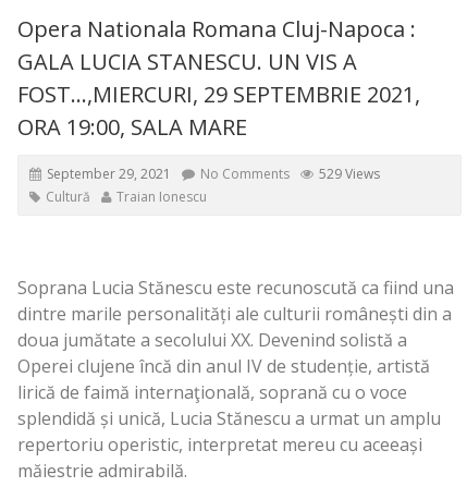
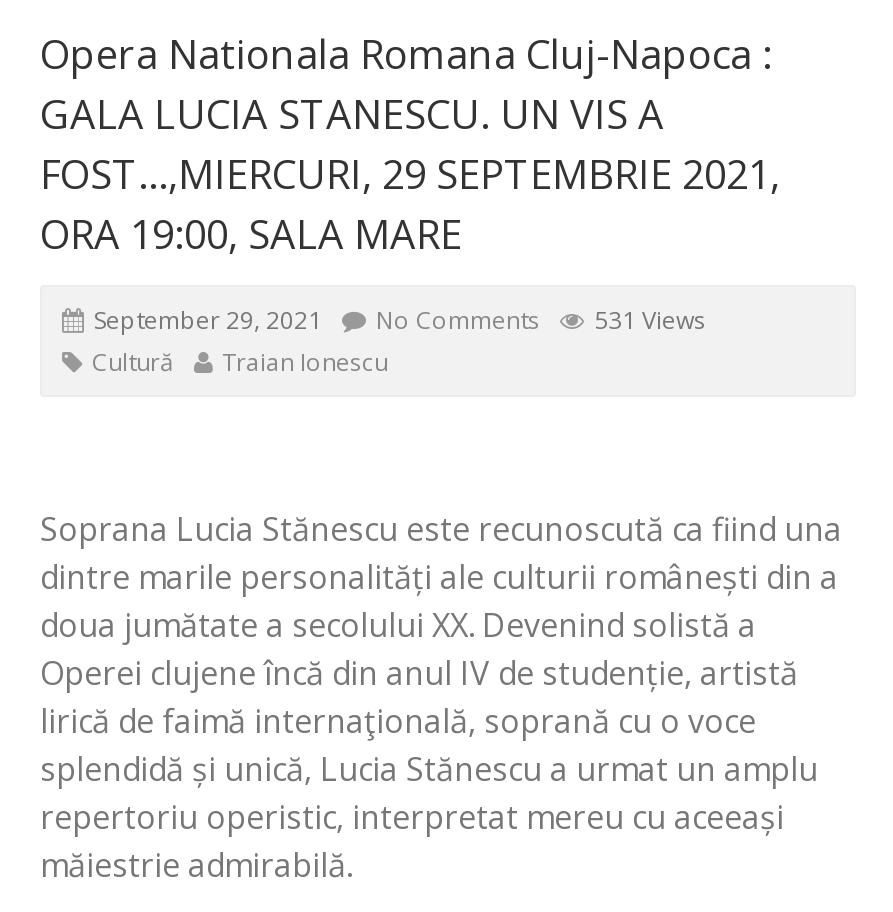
[47,165,380,183] September 29, 2021 No Comments 529 Views -> [94,303,706,337] September 29, 2021 No Comments 531 Views

